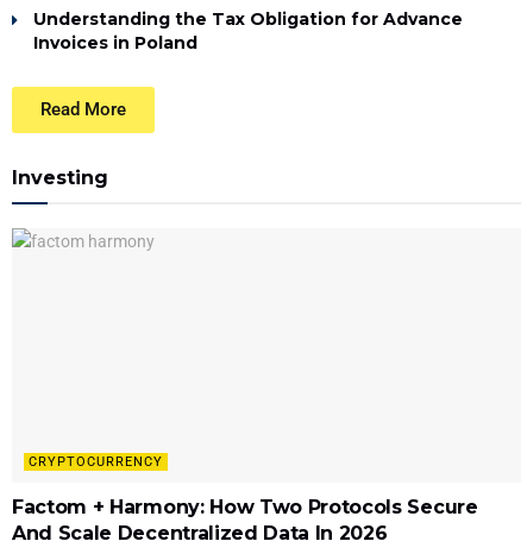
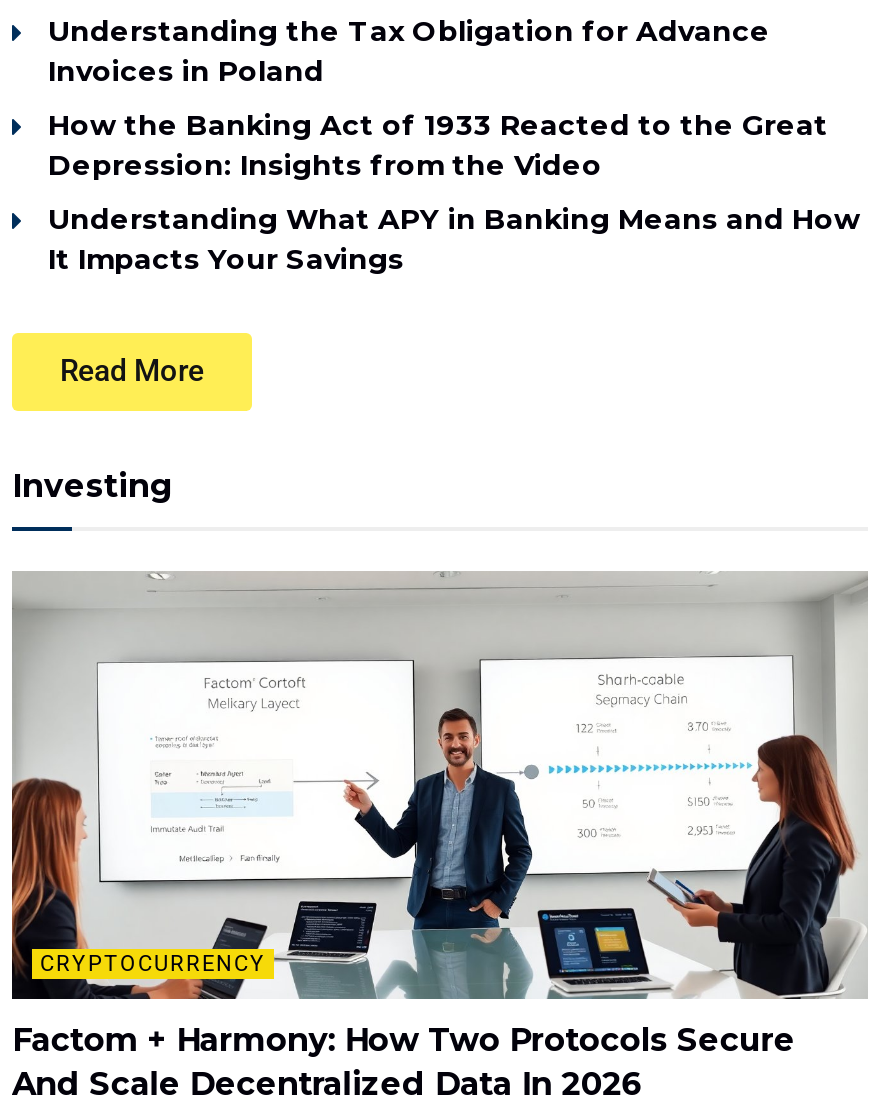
none -> [48,107,860,277] How the Banking Act of 1933 Reacted to the Great | Depression: Insights from the Video | Understanding What APY in Banking Means and How | It Impacts Your Savings
none -> [10,571,868,1001] [image]

